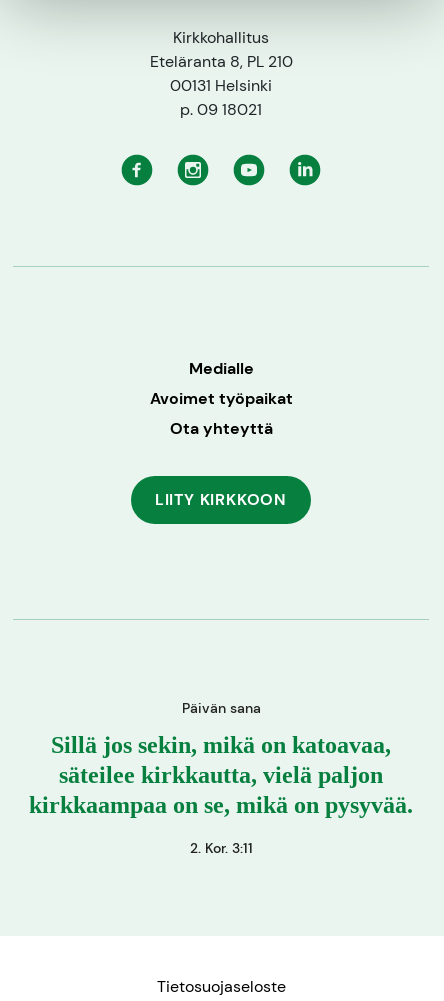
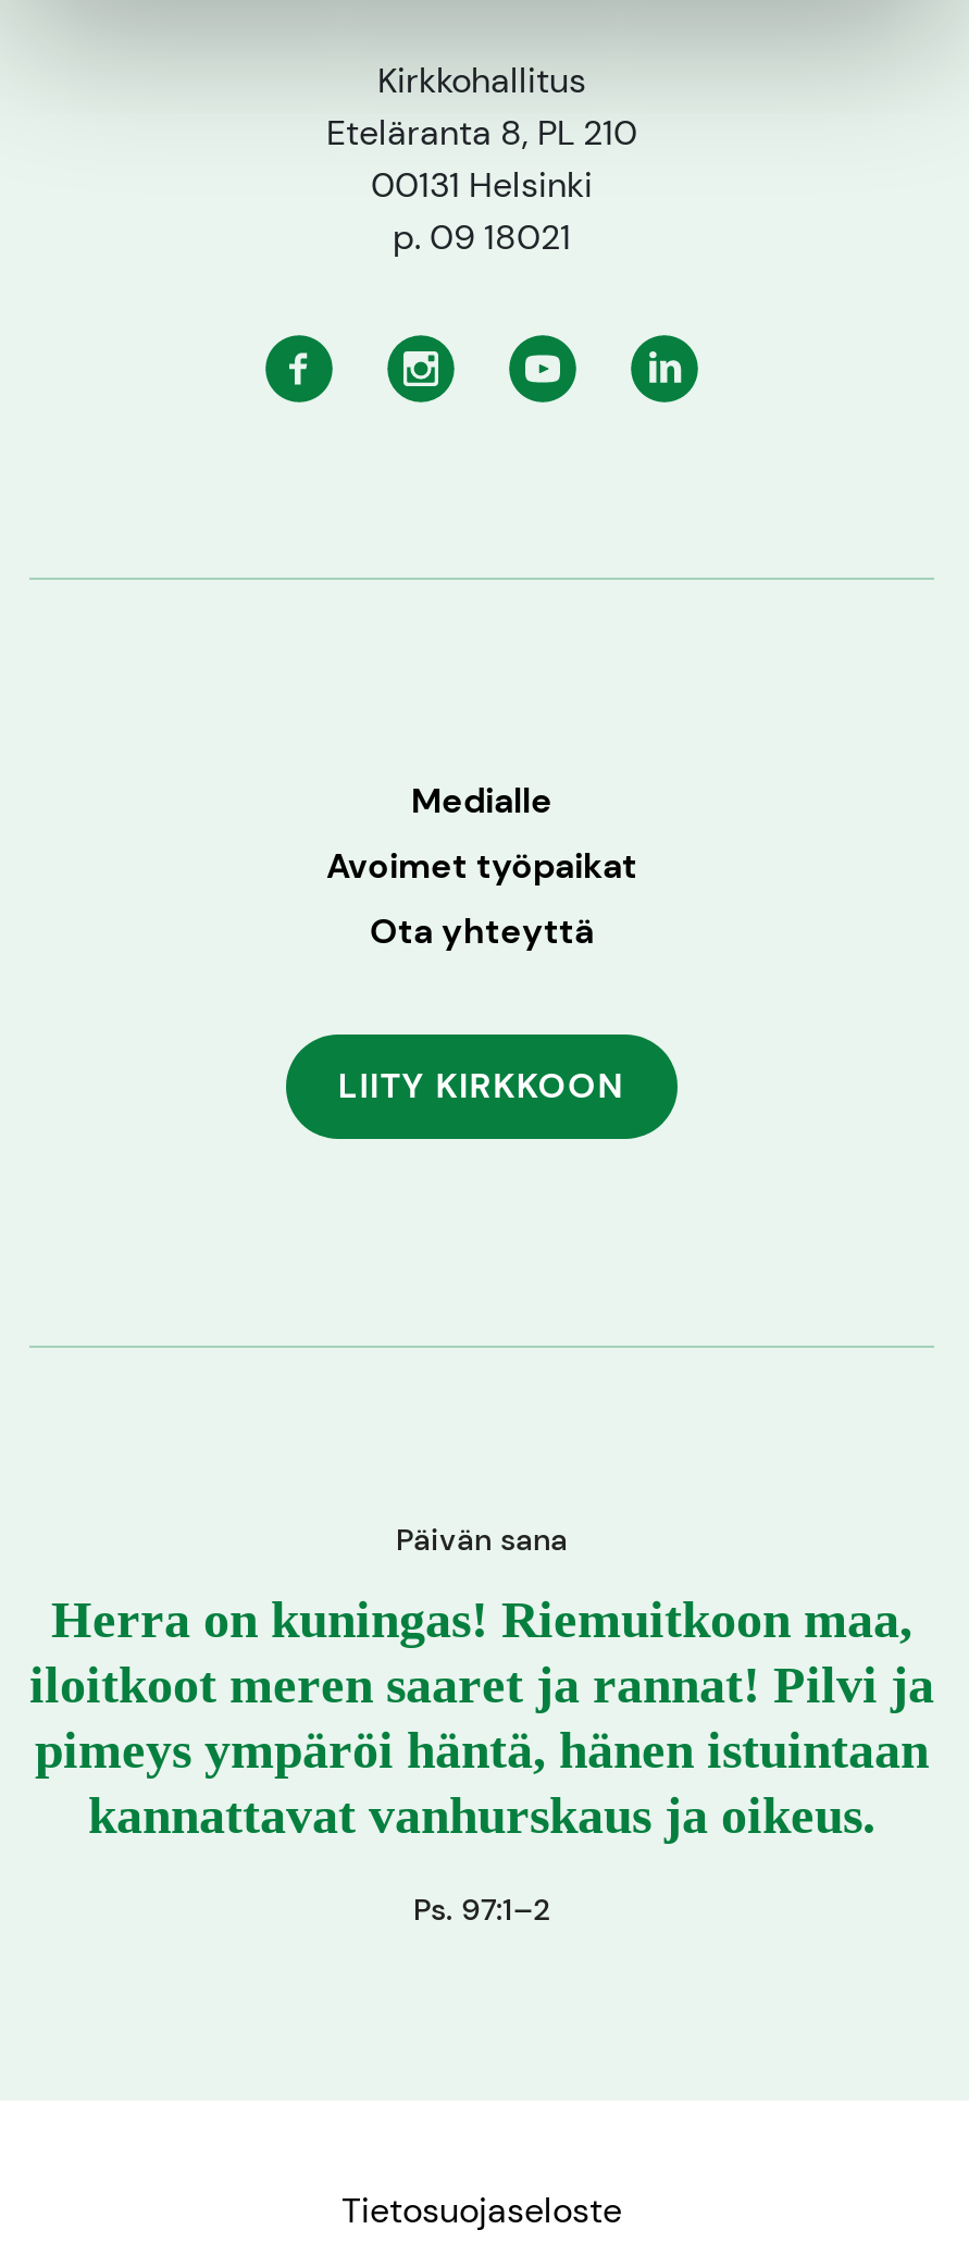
[29,732,413,818] Sillä jos sekin, mikä on katoavaa, | säteilee kirkkautta, vielä paljon | kirkkaampaa on se, mikä on pysyvää. -> [29,1591,934,1844] Herra on kuningas! Riemuitkoon maa, | iloitkoot meren saaret ja rannat! Pilvi ja | pimeys ympäröi häntä, hänen istuintaan | kannattavat vanhurskaus ja oikeus.
[189,839,252,857] 2. Kor. 3:11 -> [413,1890,550,1929] Ps. 97:1–2

